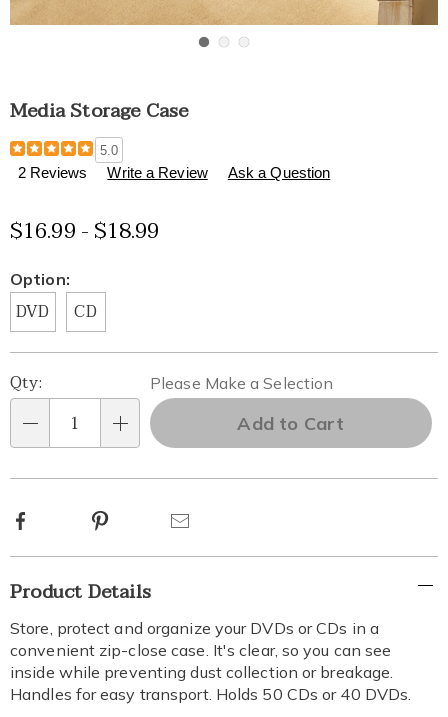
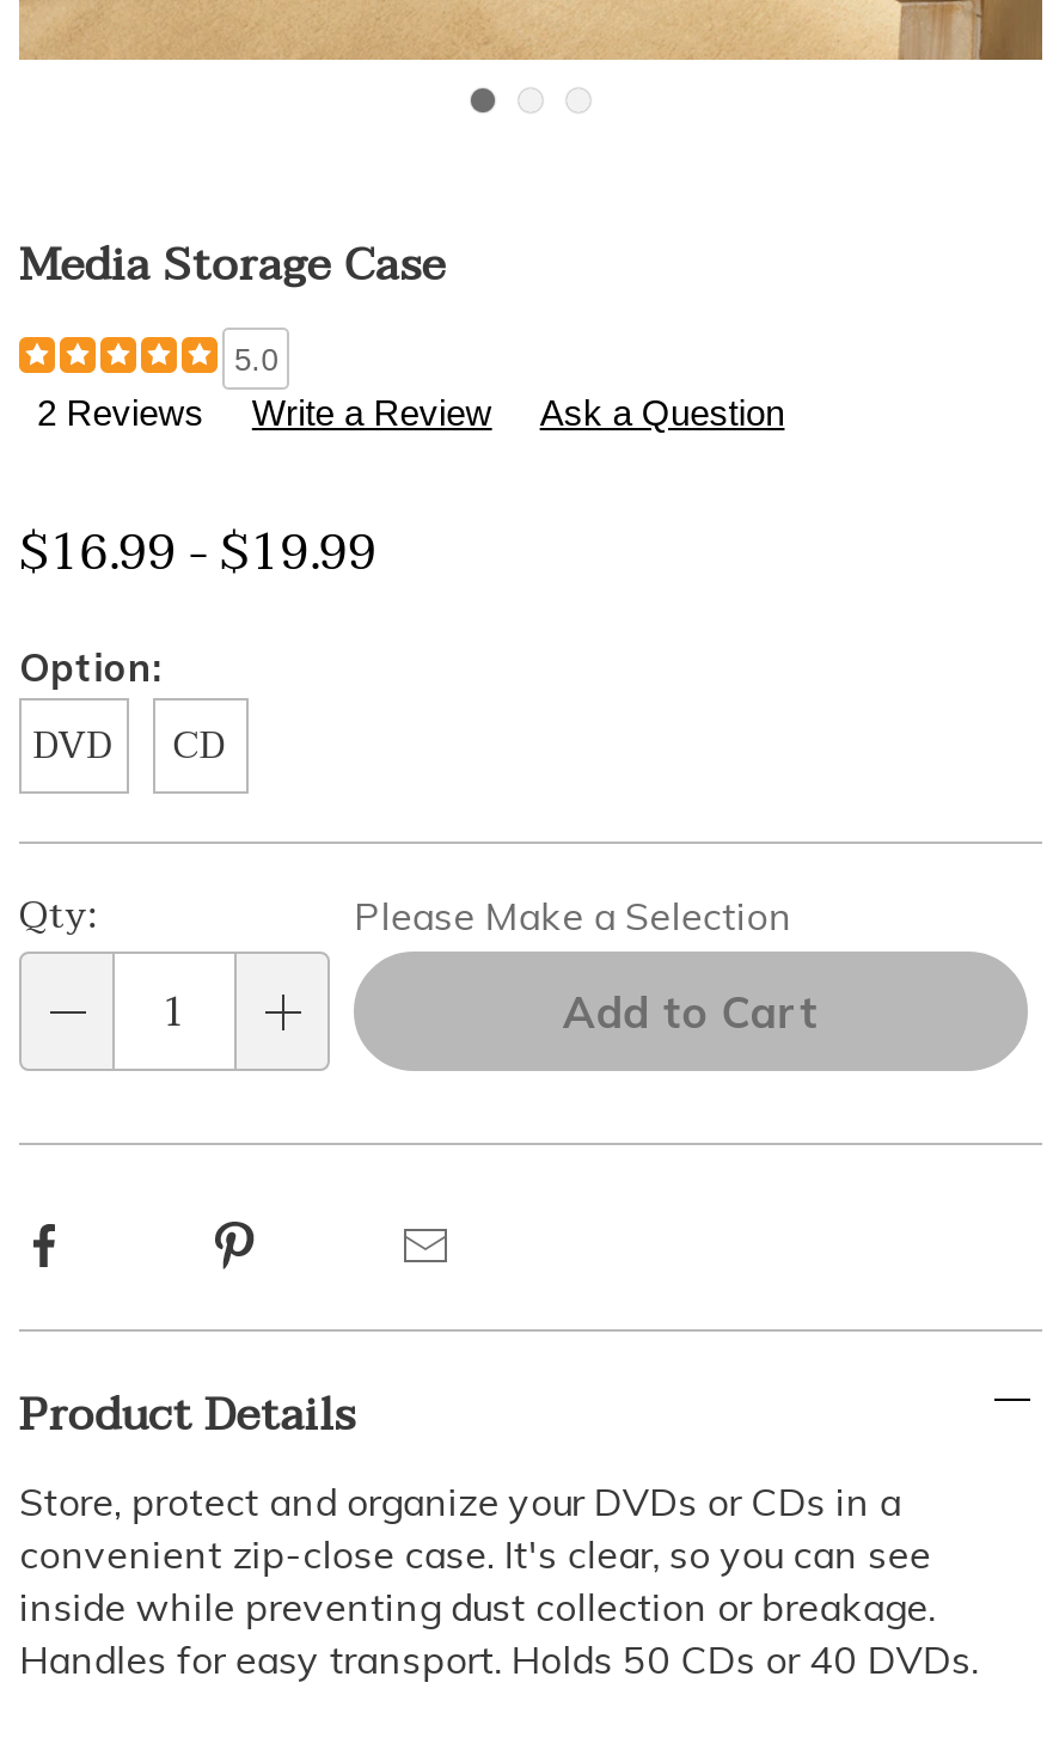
[10,213,159,249] $16.99 - $18.99 -> [19,509,376,595] $16.99 - $19.99

